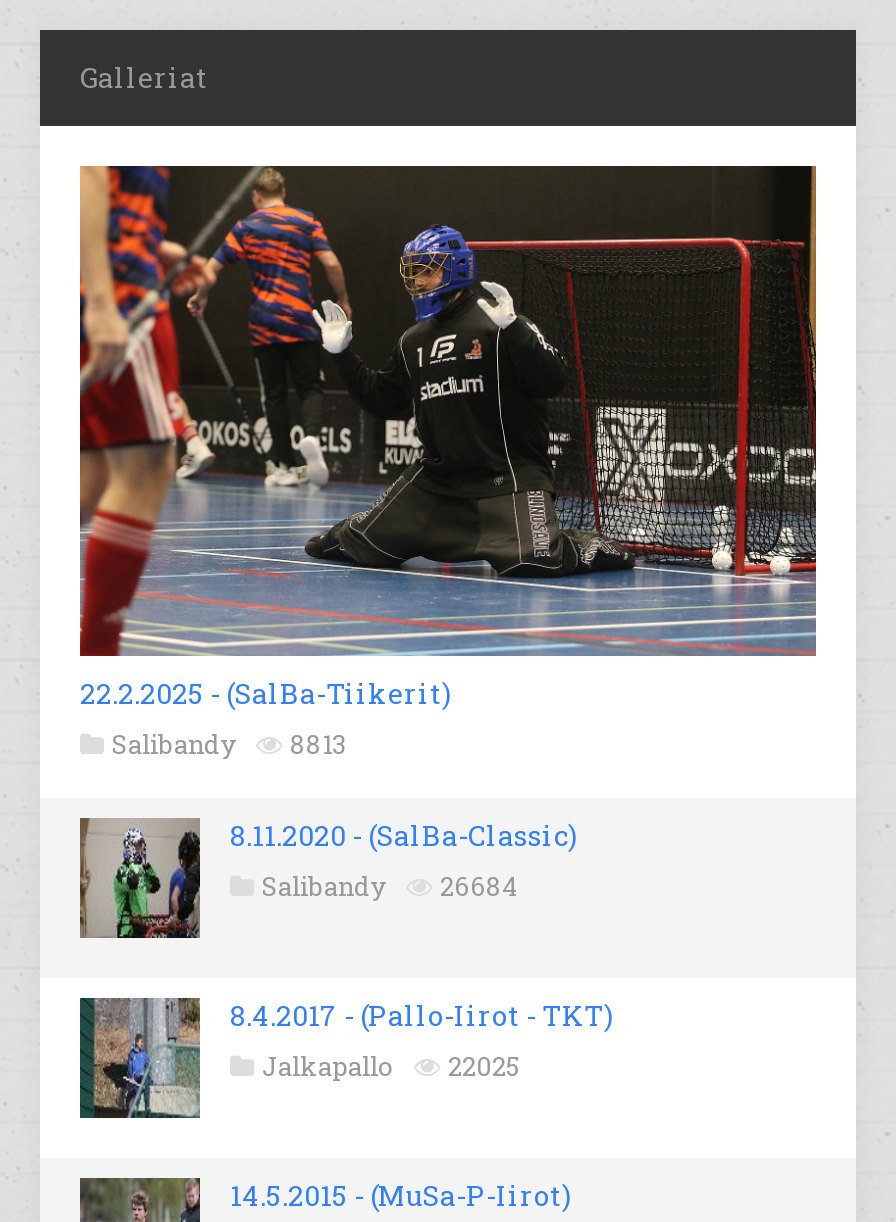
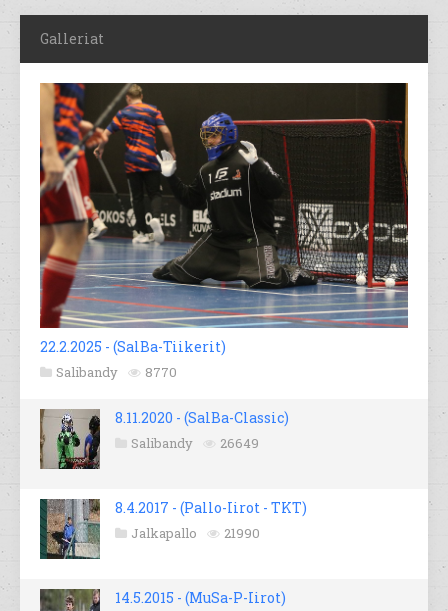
[112,727,346,763] Salibandy 8813 -> [56,363,177,381] Salibandy 8770
[262,869,518,905] Salibandy 26684 -> [131,434,259,452] Salibandy 26649
[262,1049,520,1085] Jalkapallo 22025 -> [131,524,260,542] Jalkapallo 21990

